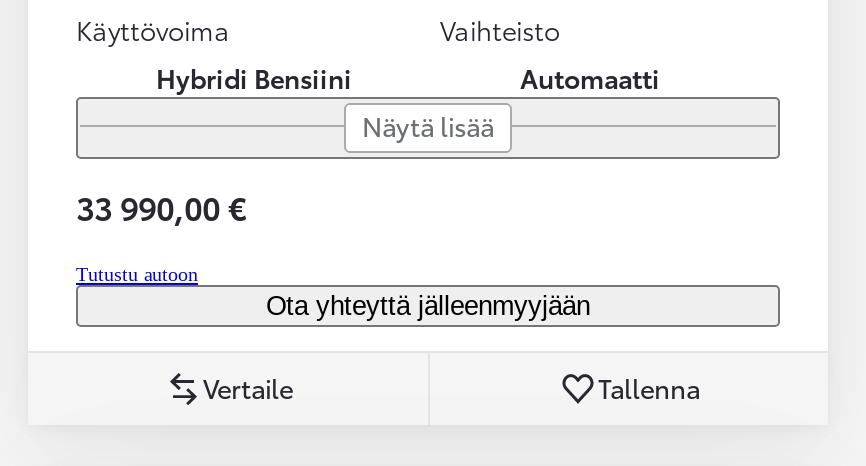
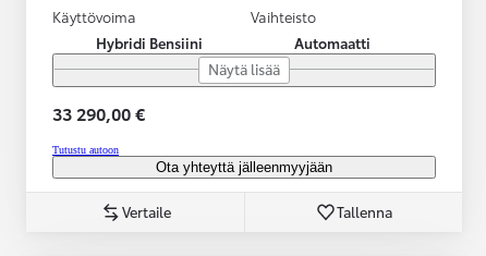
[76,183,246,229] 33 990,00 € -> [52,100,145,125] 33 290,00 €

